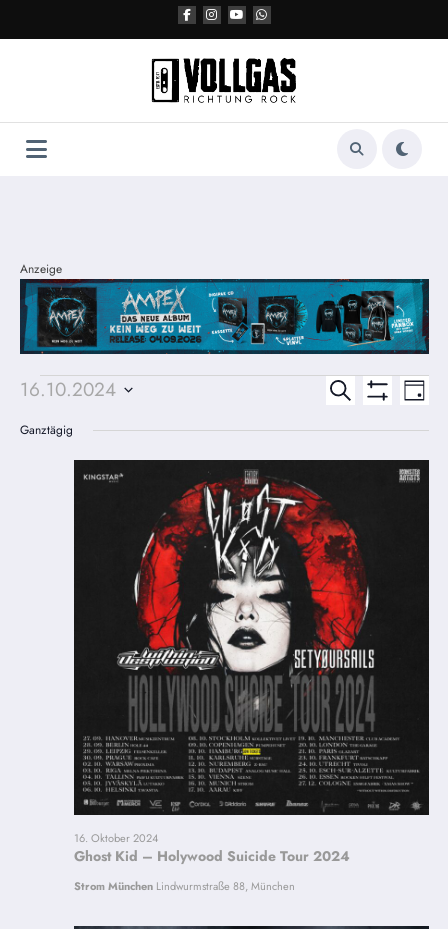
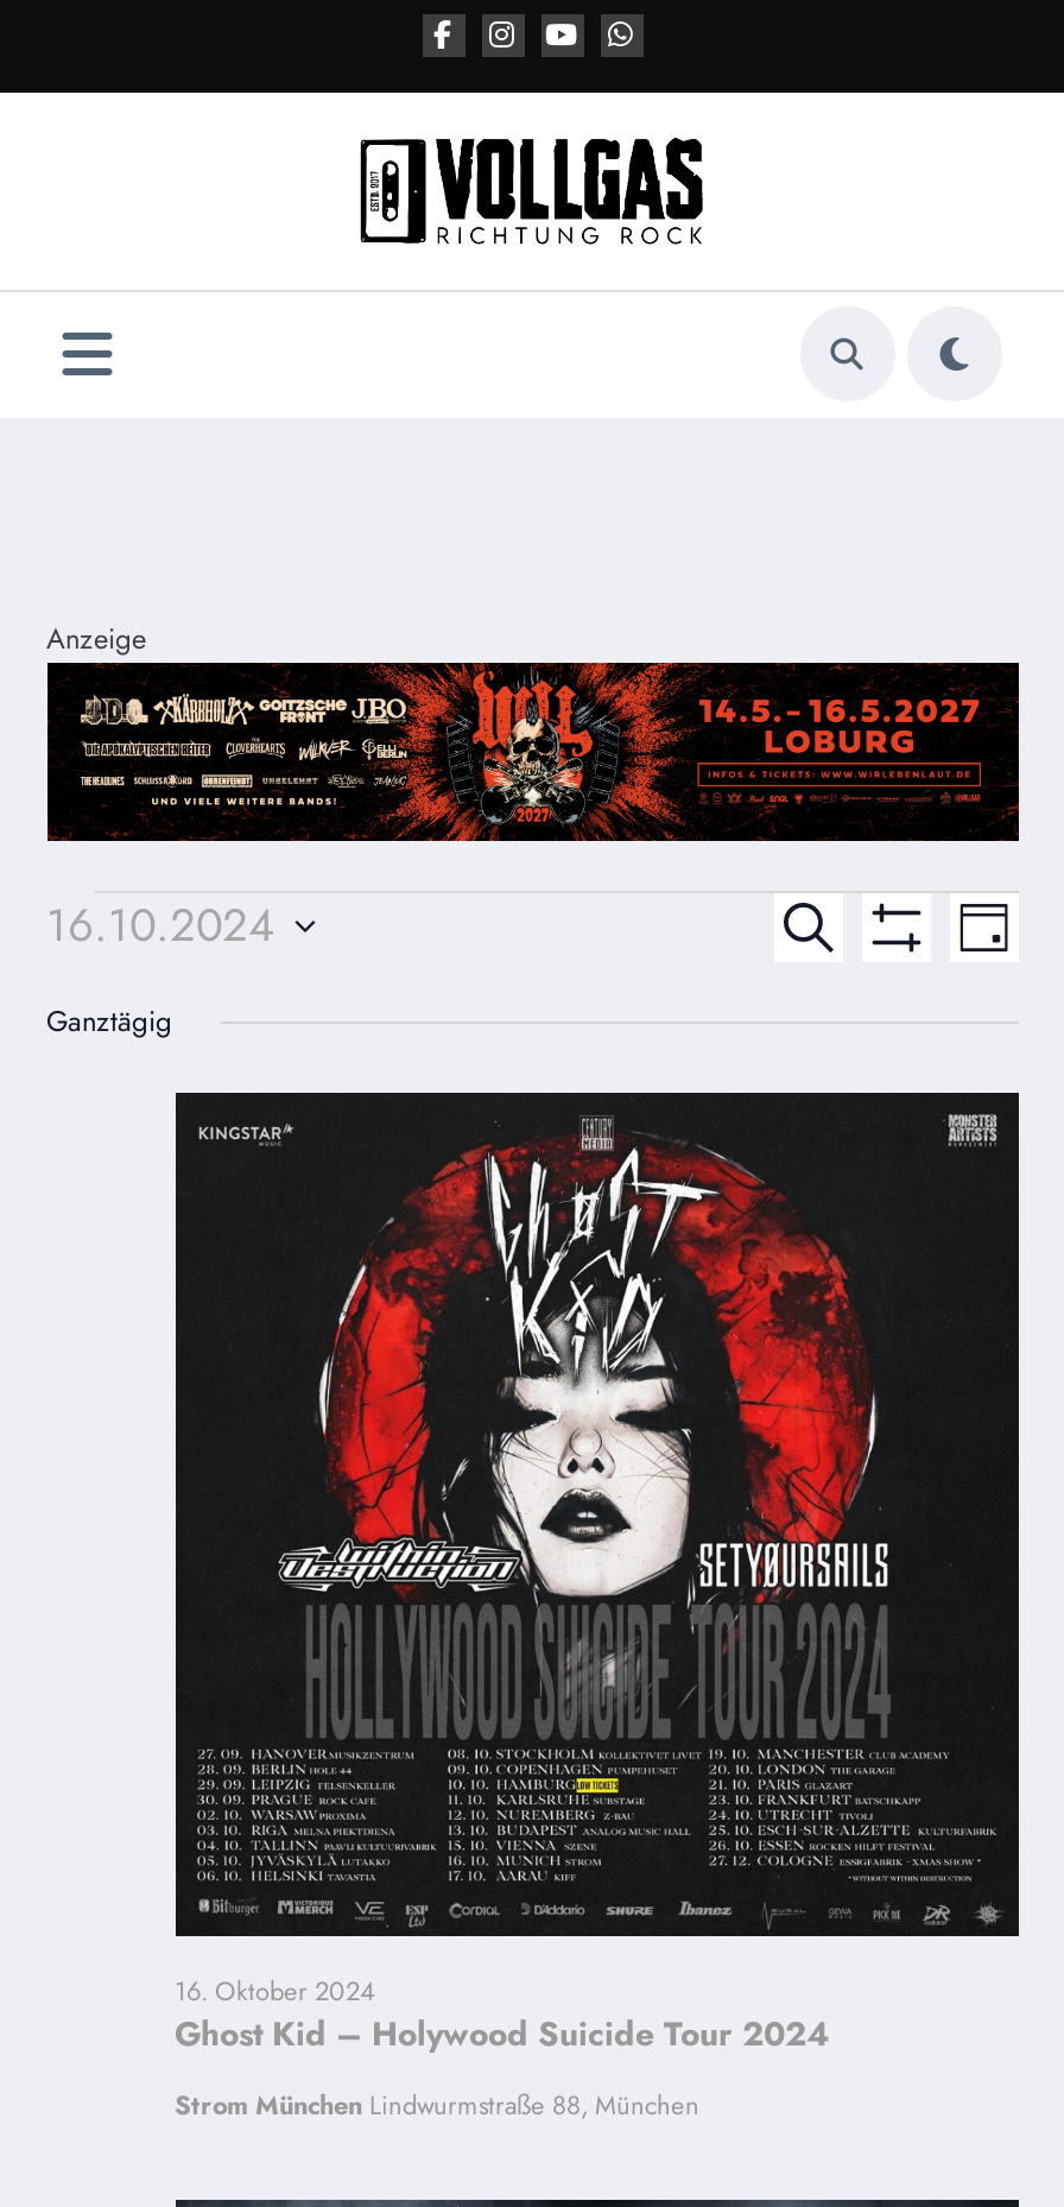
[20,278,429,355] [image] -> [47,660,1019,843] [image]

